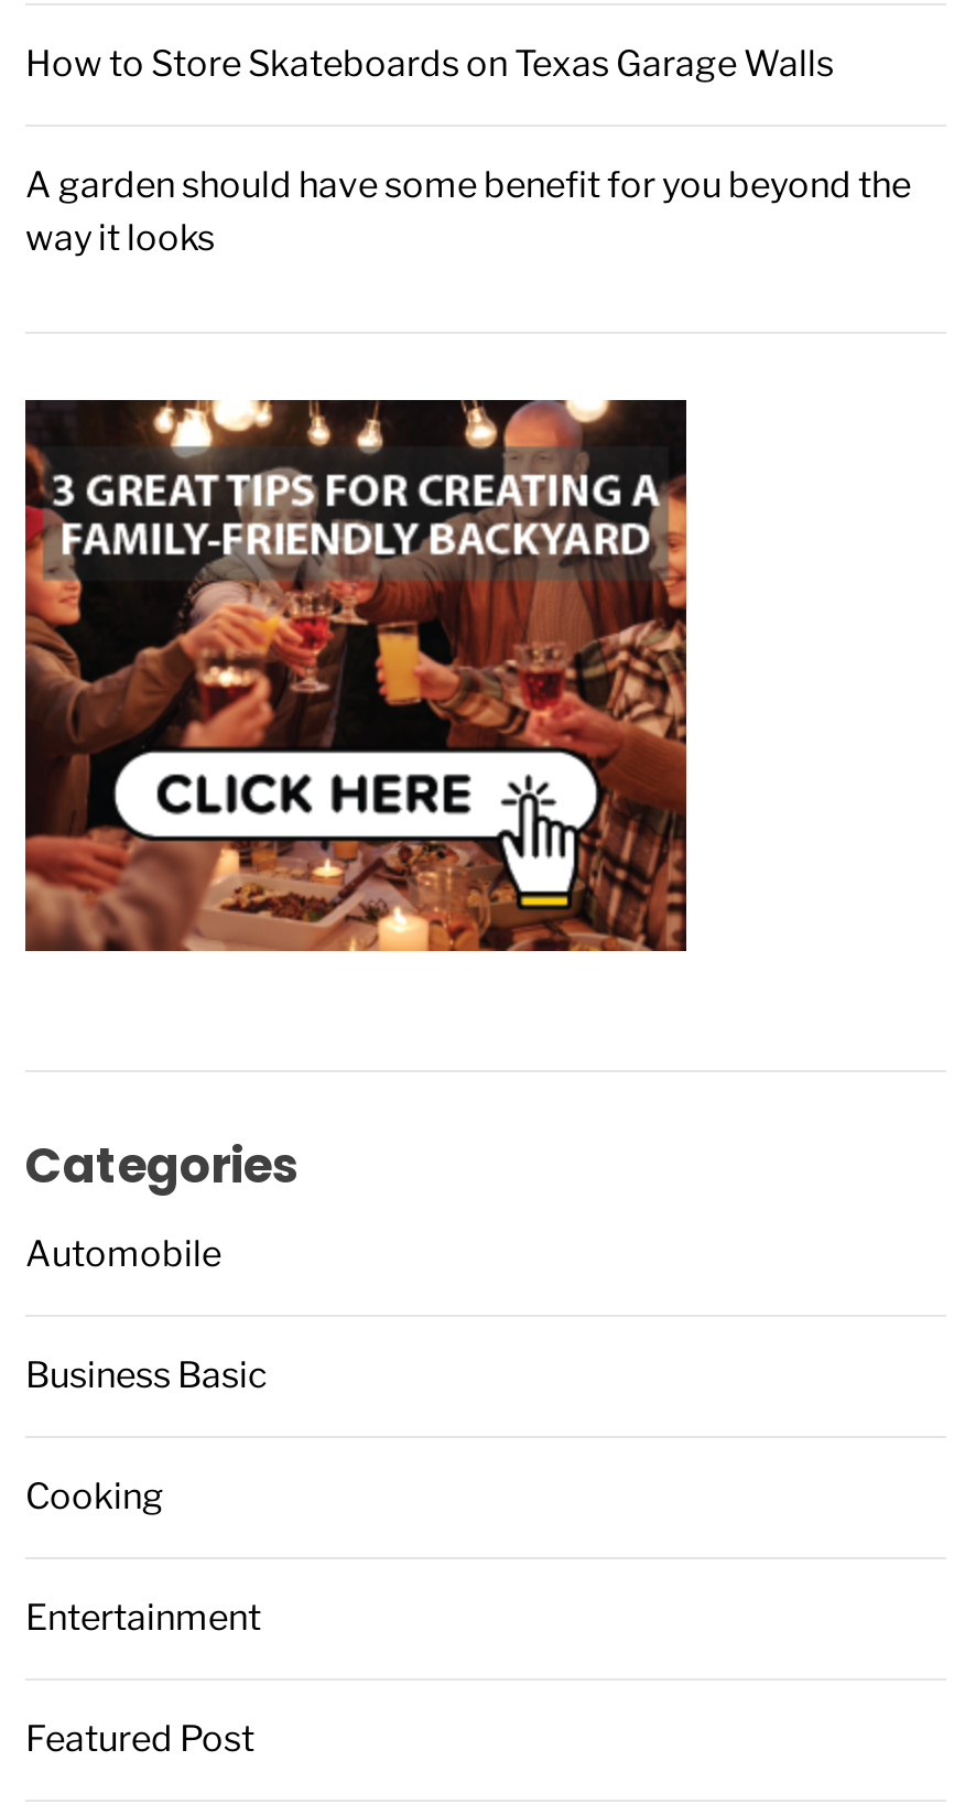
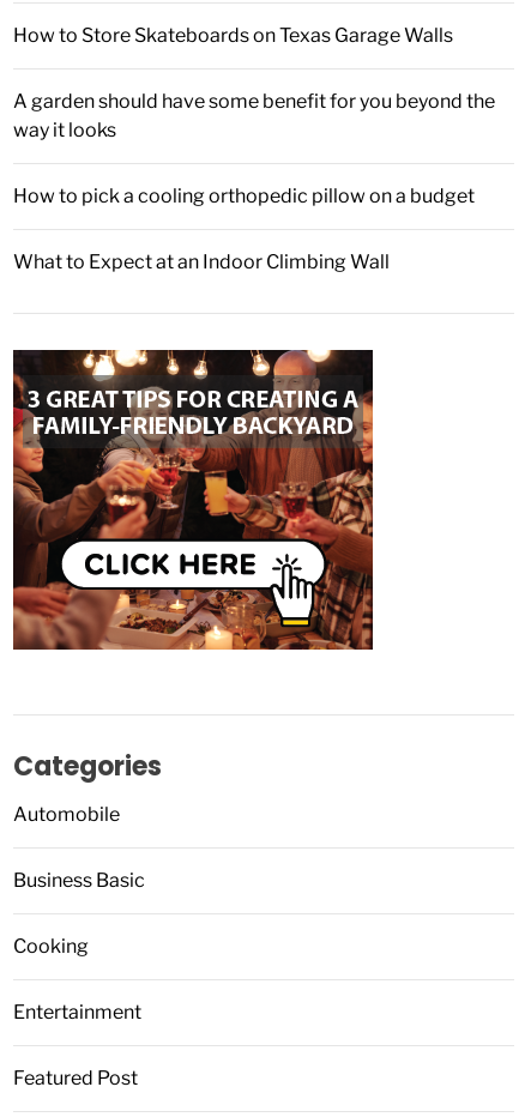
none -> [13,185,475,273] How to pick a cooling orthopedic pillow on a budget | What to Expect at an Indoor Climbing Wall

